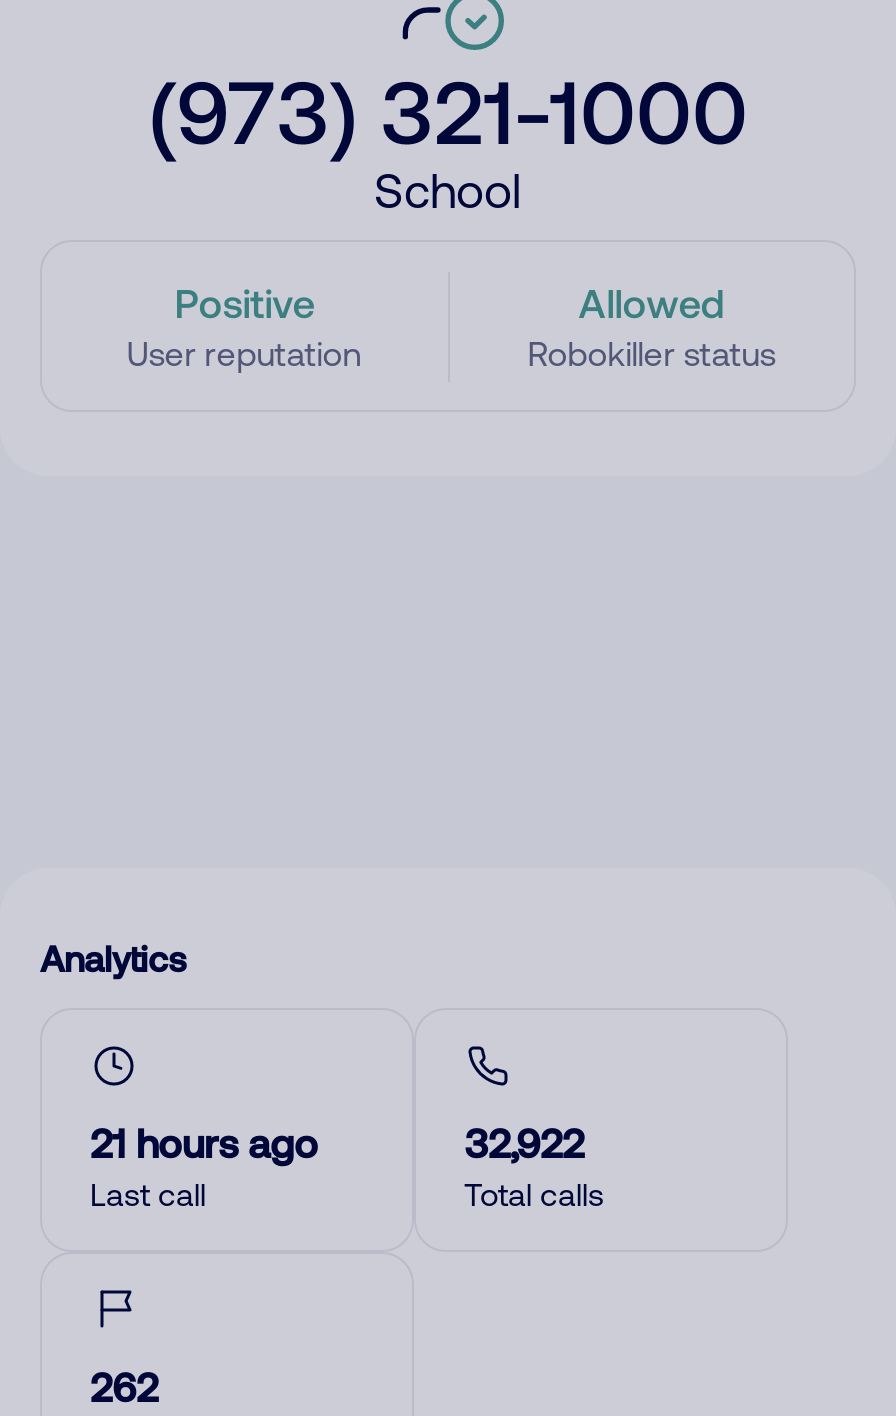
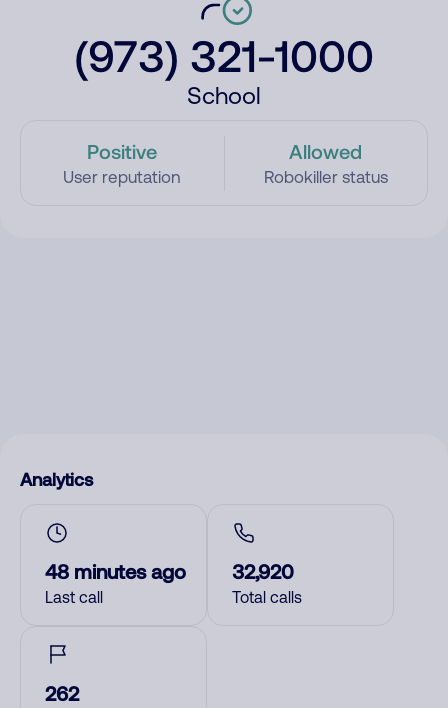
[90,1118,318,1166] 21 hours ago -> [45,559,186,583] 48 minutes ago
[464,1118,584,1166] 32,922 -> [232,559,294,583] 32,920

